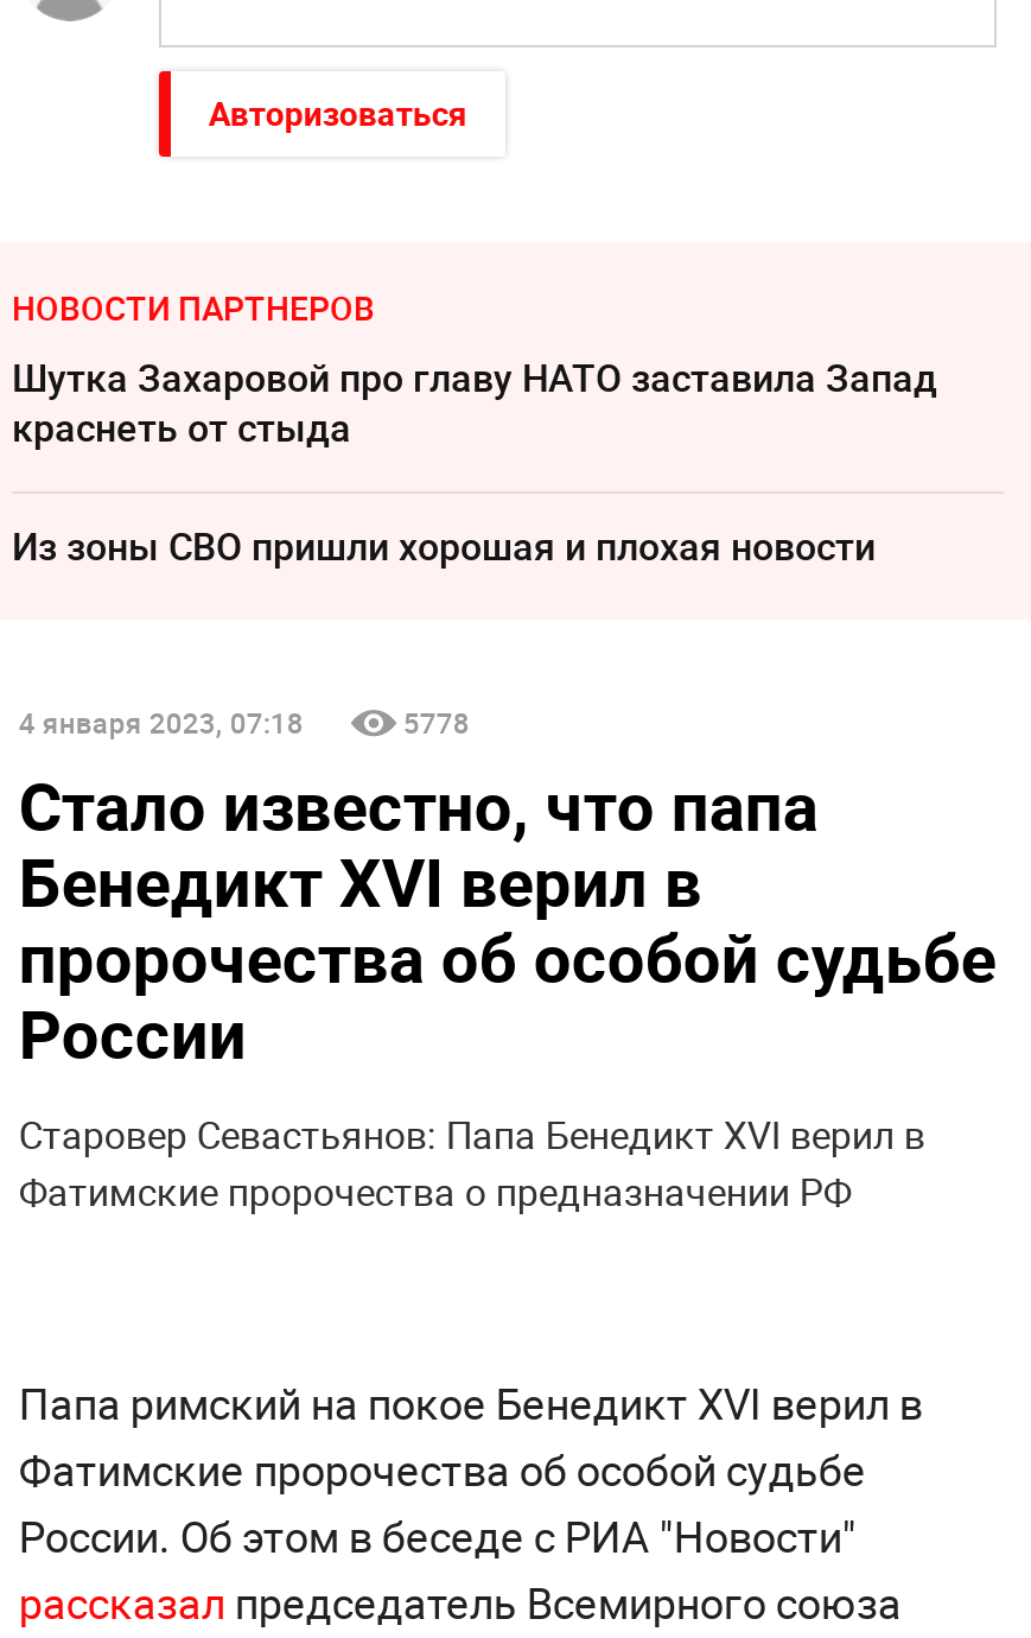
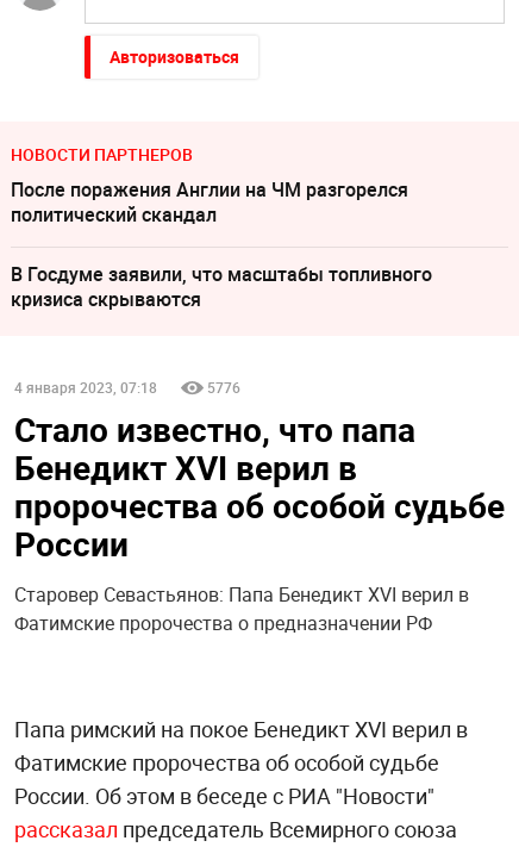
[12,352,937,454] Шутка Захаровой про главу НАТО заставила Запад | краснеть от стыда -> [11,177,408,228] После поражения Англии на ЧМ разгорелся | политический скандал
[12,520,876,573] Из зоны СВО пришли хорошая и плохая новости -> [11,261,432,312] В Госдуме заявили, что масштабы топливного | кризиса скрываются
[403,703,470,741] 5778 -> [207,378,240,397] 5776

